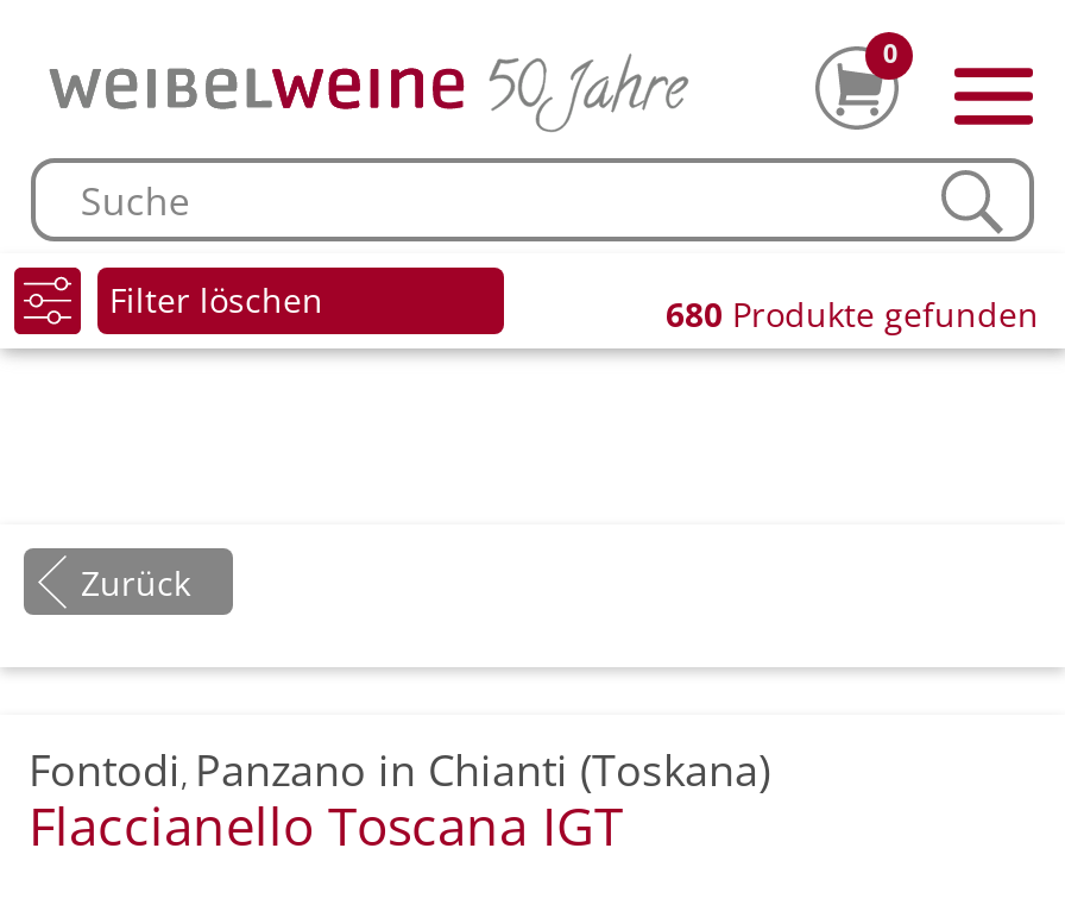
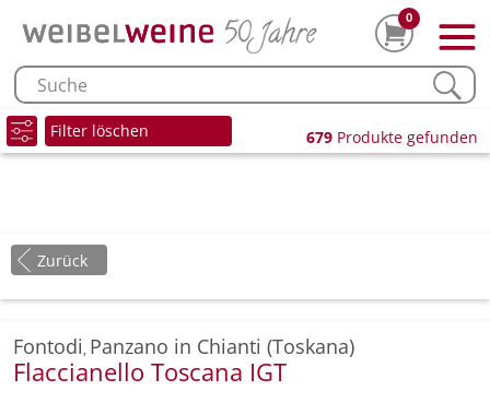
[666,291,1039,337] 680 Produkte gefunden -> [306,127,478,147] 679 Produkte gefunden

